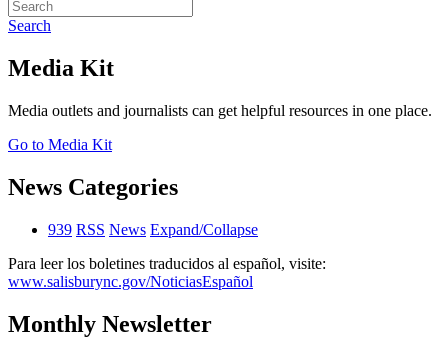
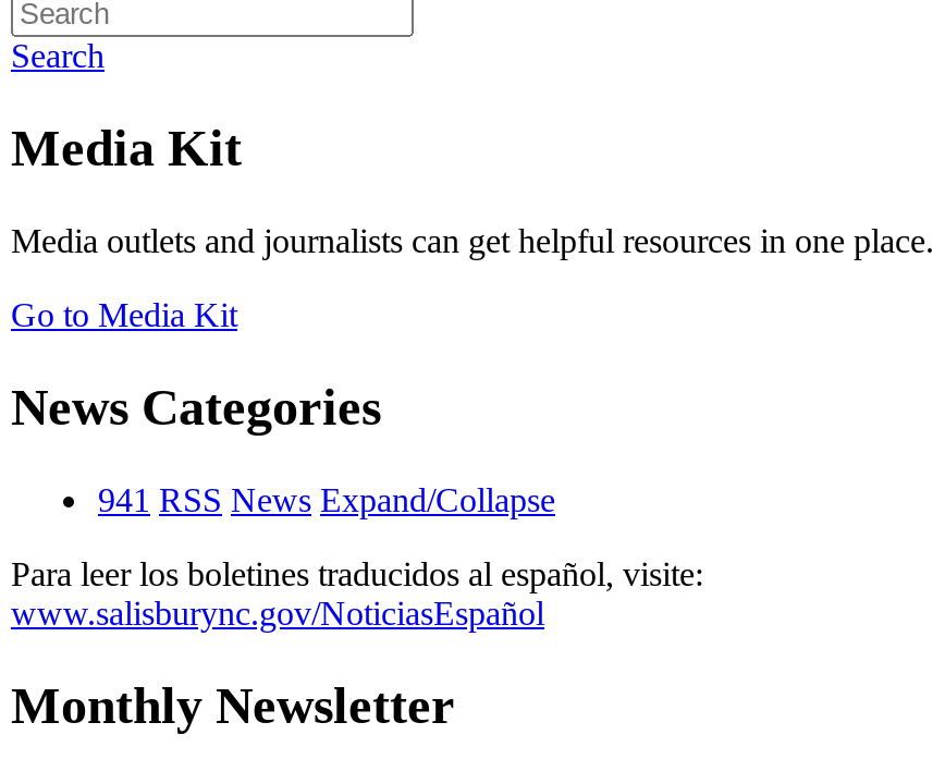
[48,221,258,238] 939 RSS News Expand/Collapse -> [98,480,555,517] 941 RSS News Expand/Collapse

